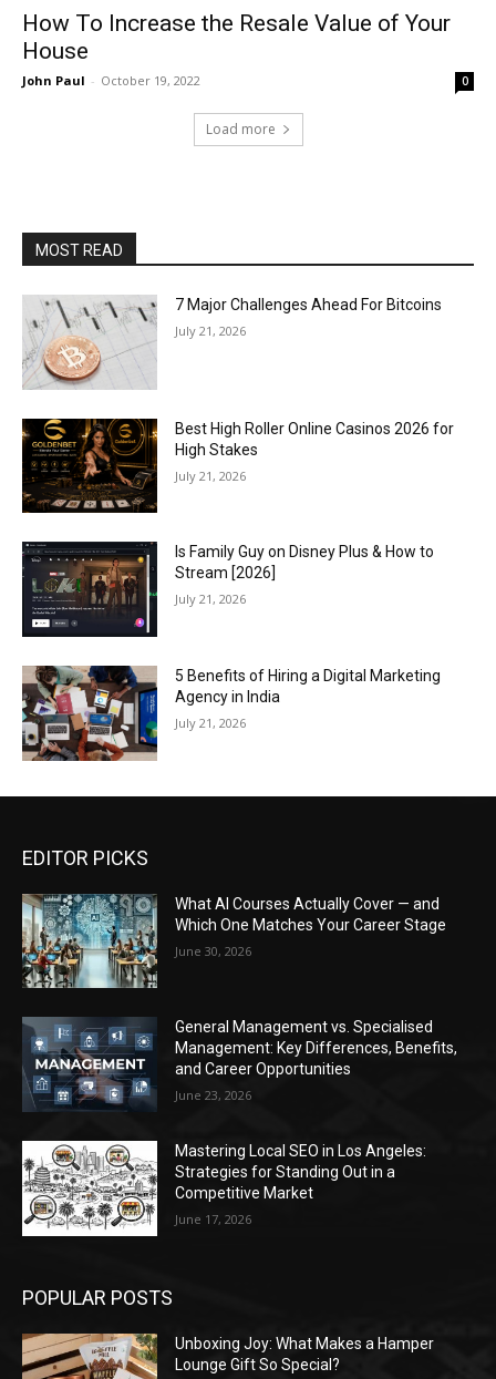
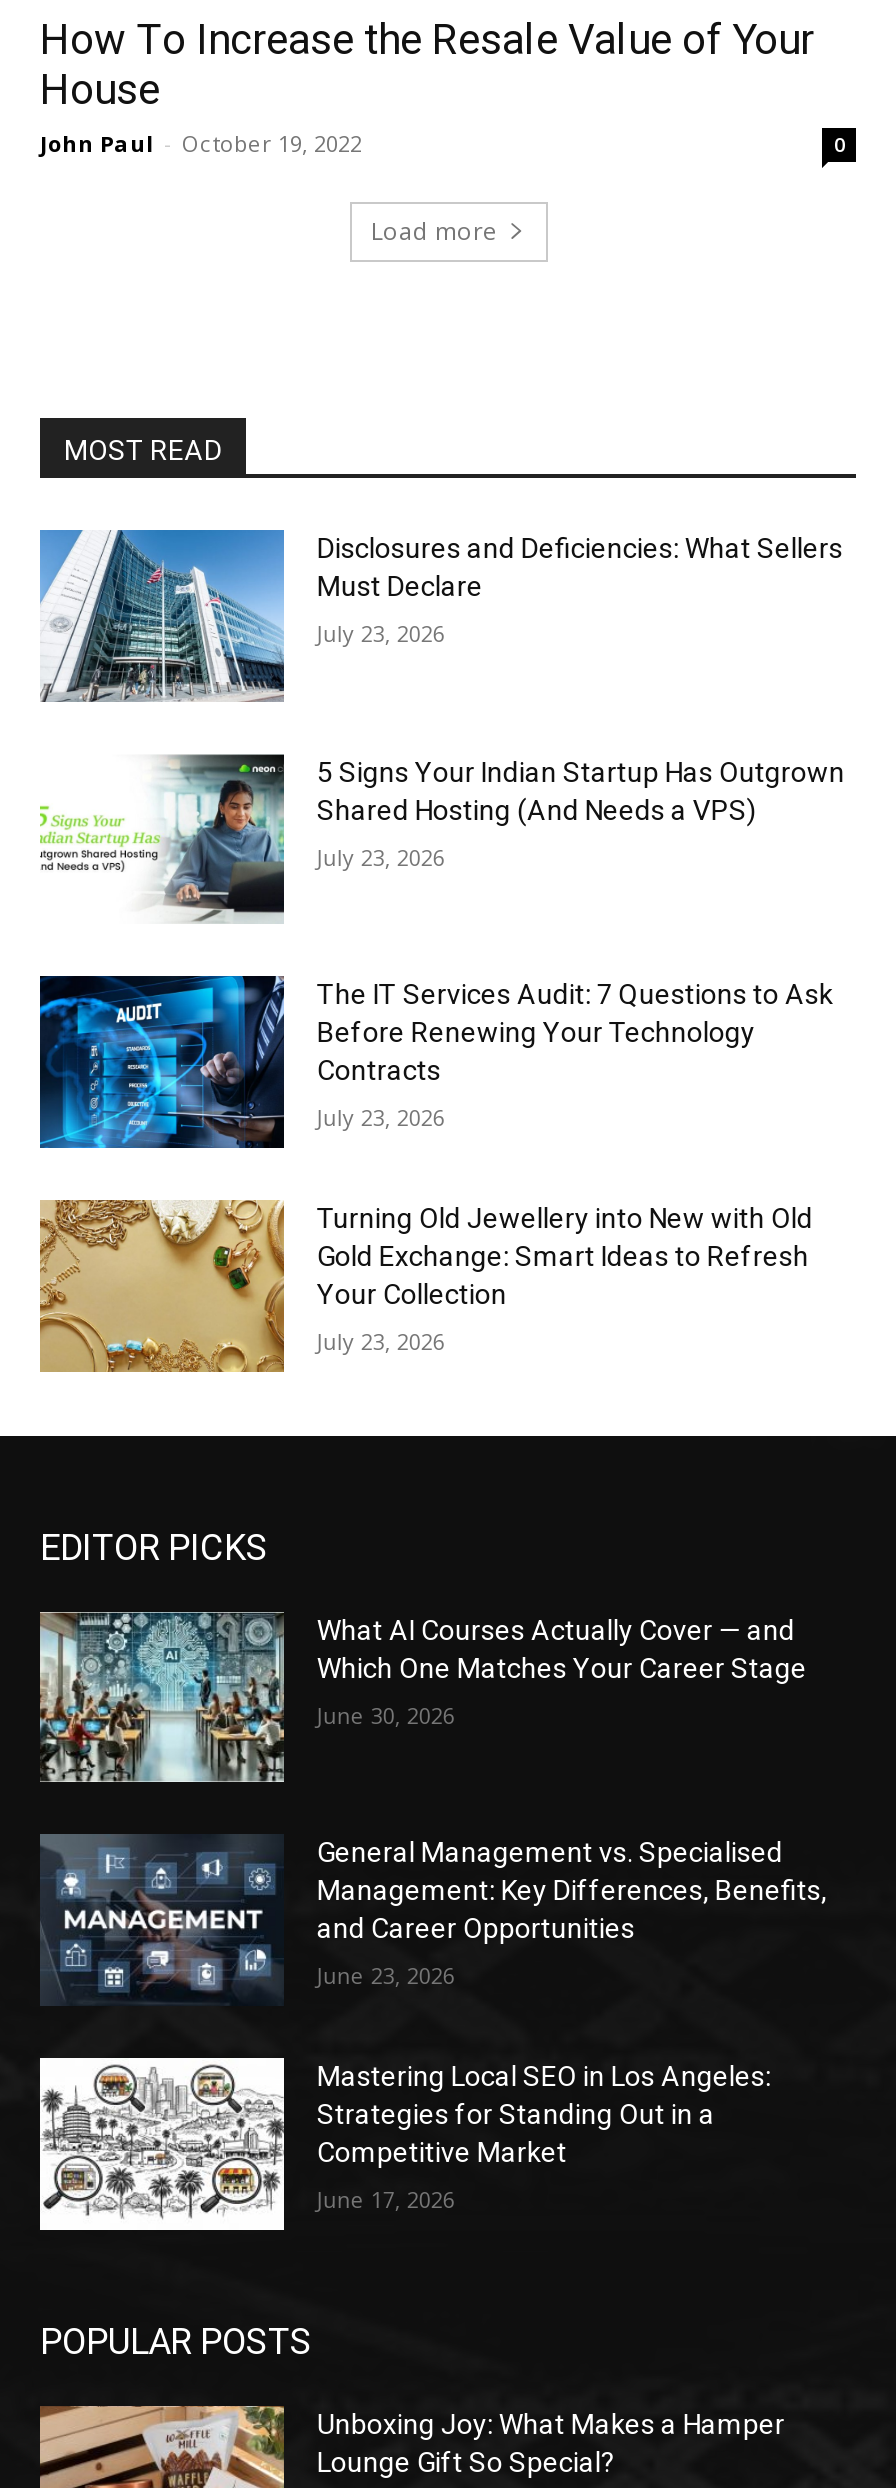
[22,295,442,389] [image] | 7 Major Challenges Ahead For Bitcoins -> [40,528,843,702] [image] | Disclosures and Deficiencies: What Sellers | Must Declare
[175,322,246,339] July 21, 2026 -> [317,618,445,648] July 23, 2026
[21,418,454,514] [image] | Best High Roller Online Casinos 2026 for | High Stakes -> [40,752,845,924] [image] | 5 Signs Your Indian Startup Has Outgrown | Shared Hosting (And Needs a VPS)
[175,467,246,484] July 21, 2026 -> [317,841,445,871] July 23, 2026
[21,541,434,638] [image] | Is Family Guy on Disney Plus & How to | Stream [2026] -> [38,974,833,1150] [image] | The IT Services Audit: 7 Questions to Ask | Before Renewing Your Technology | Contracts
[175,591,246,607] July 21, 2026 -> [317,1103,445,1133] July 23, 2026
[21,665,441,762] [image] | 5 Benefits of Hiring a Digital Marketing | Agency in India -> [38,1198,813,1374] [image] | Turning Old Jewellery into New with Old | Gold Exchange: Smart Ideas to Refresh | Your Collection
[175,714,246,731] July 21, 2026 -> [317,1326,445,1356] July 23, 2026

